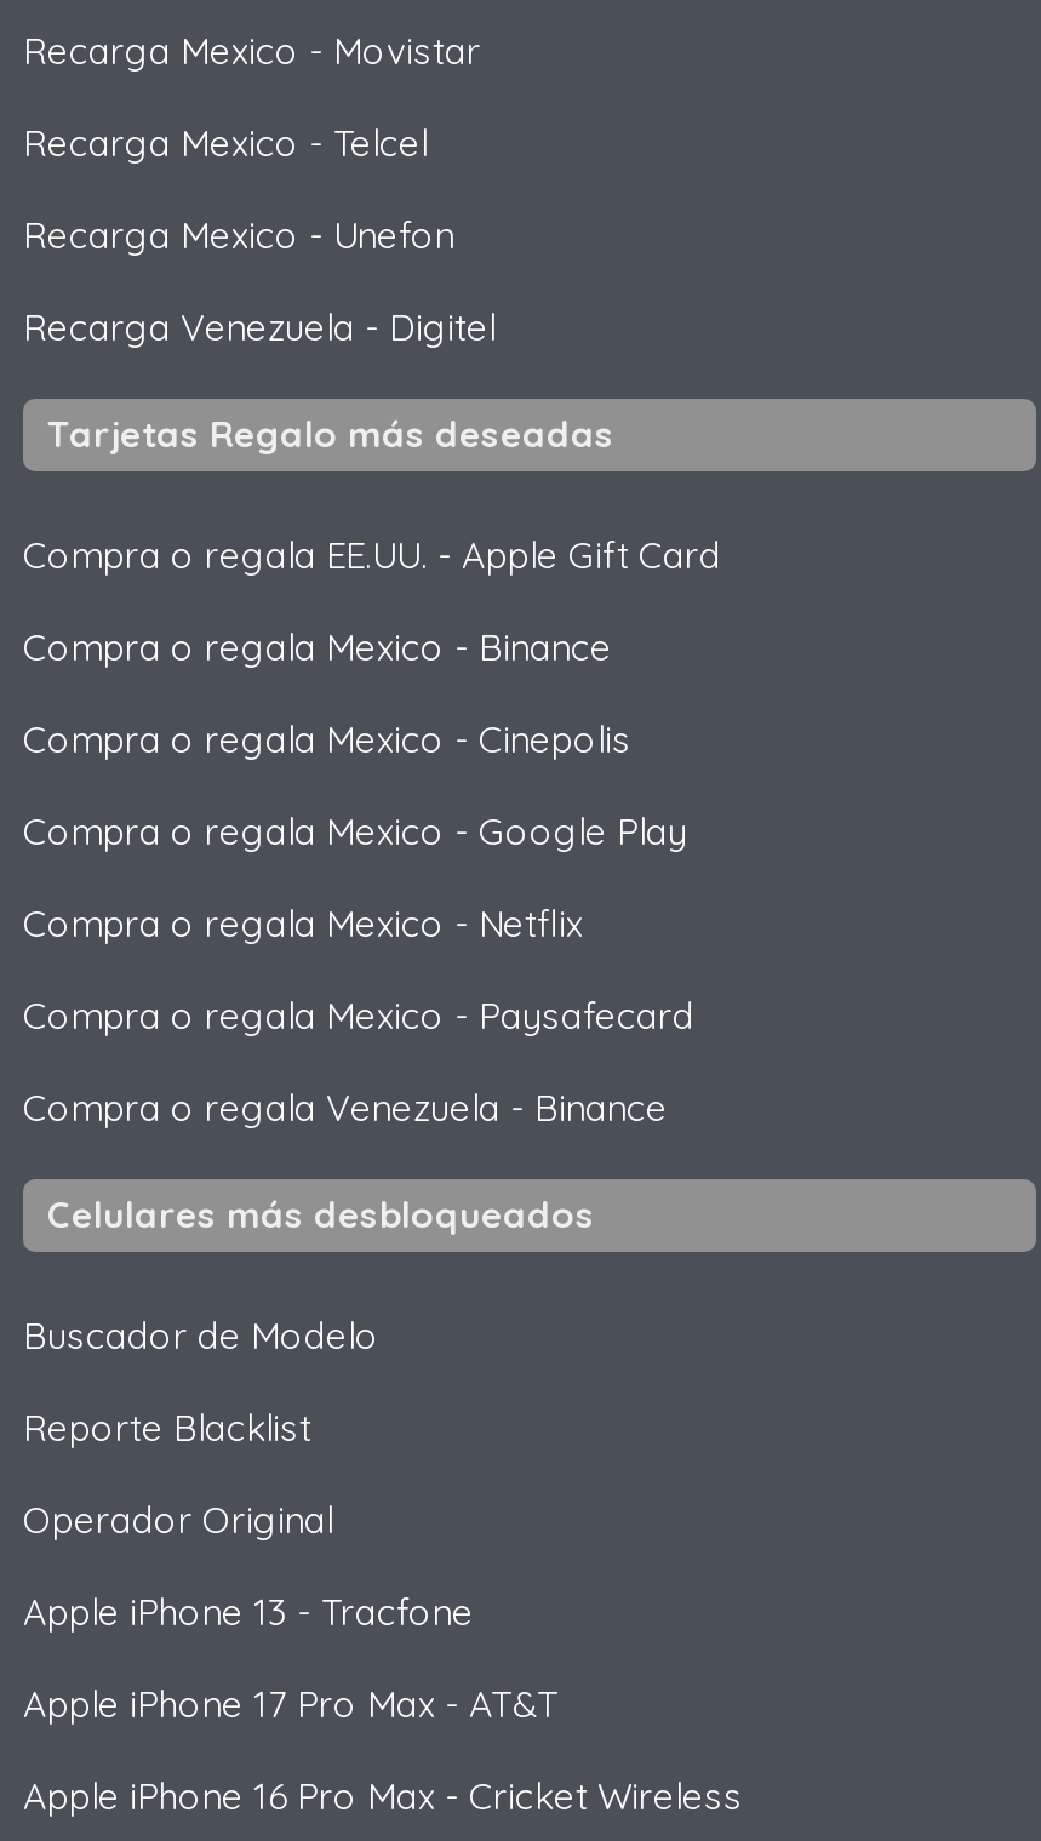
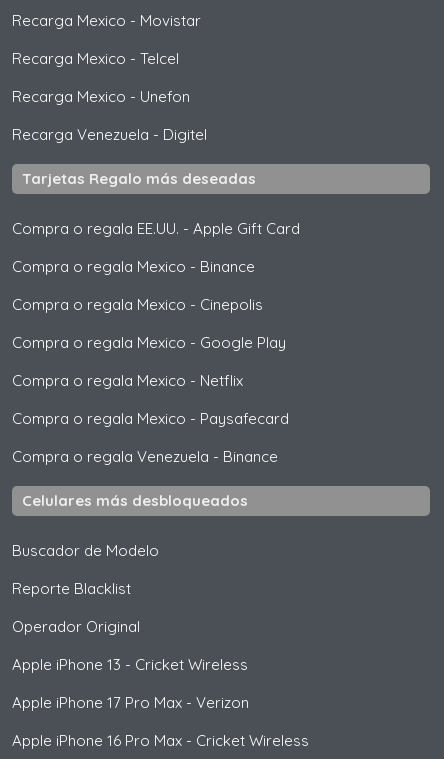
[23,1589,474,1635] Apple iPhone 13 - Tracfone -> [12,655,248,674] Apple iPhone 13 - Cricket Wireless
[23,1681,559,1727] Apple iPhone 17 Pro Max - AT&T -> [12,693,249,712] Apple iPhone 17 Pro Max - Verizon

